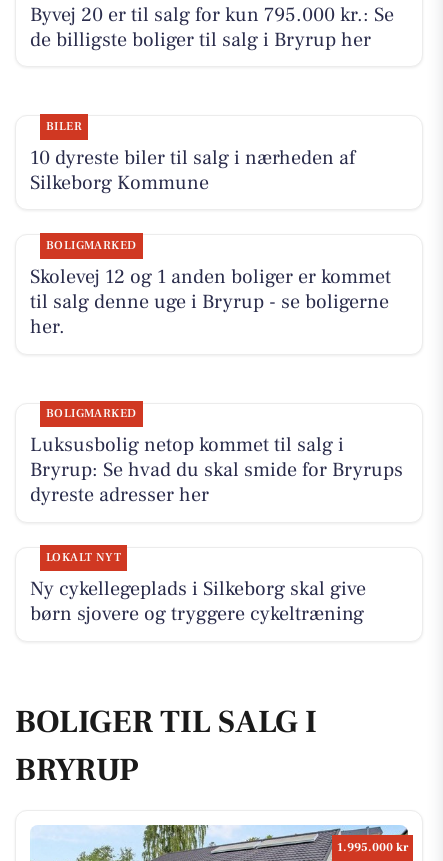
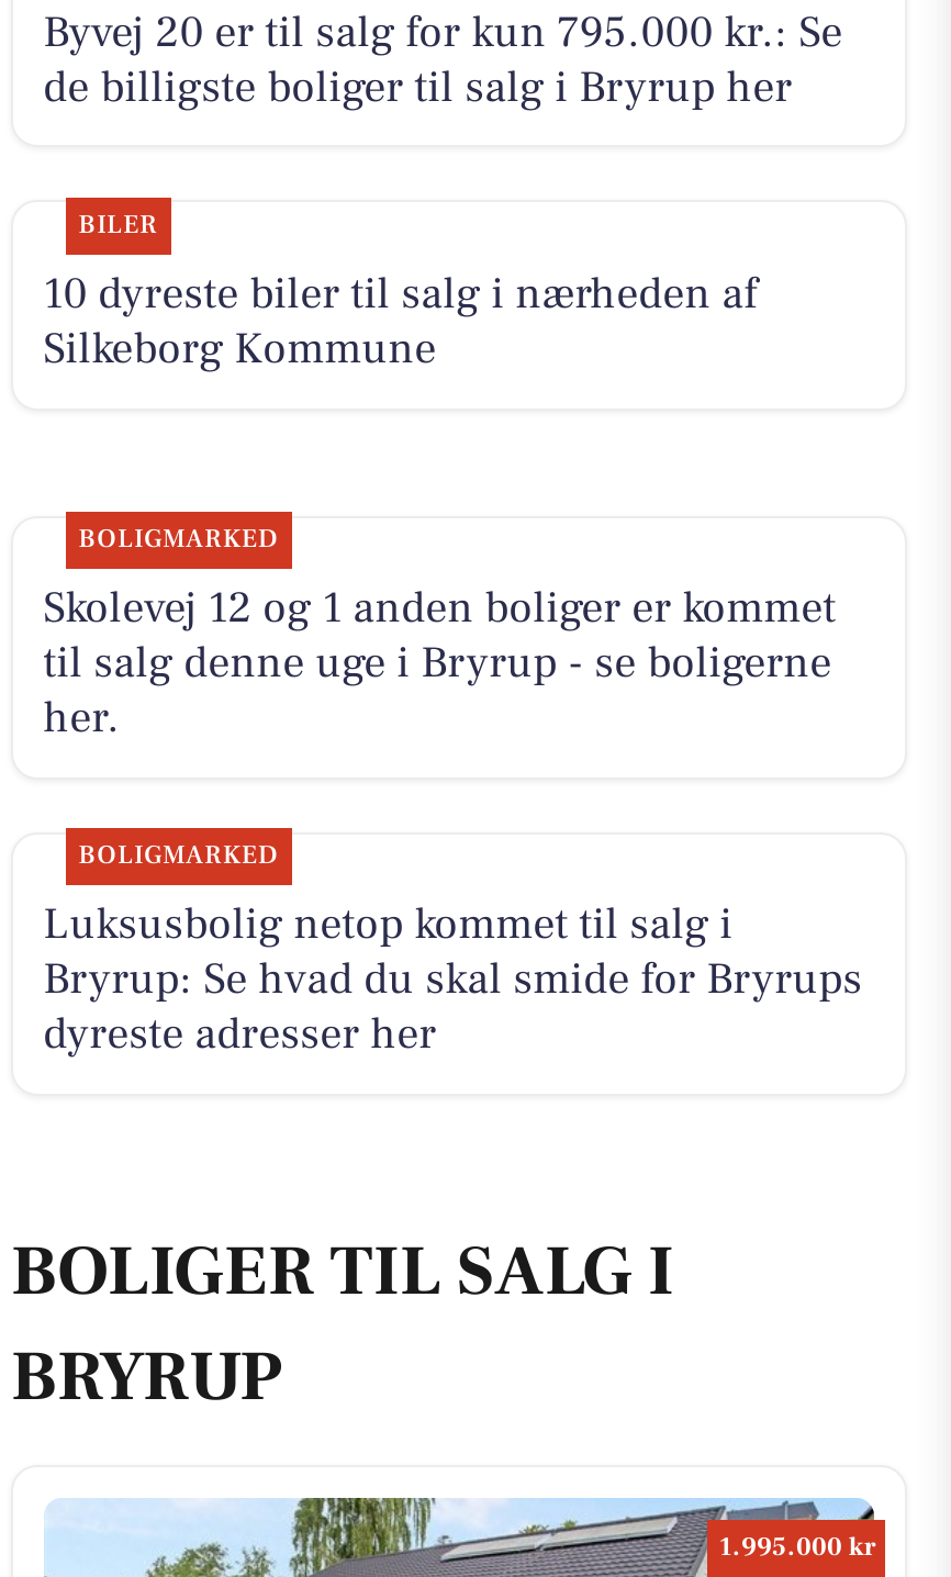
[30,550,366,627] LOKALT NYT | Ny cykellegeplads i Silkeborg skal give | børn sjovere og tryggere cykeltræning -> none

